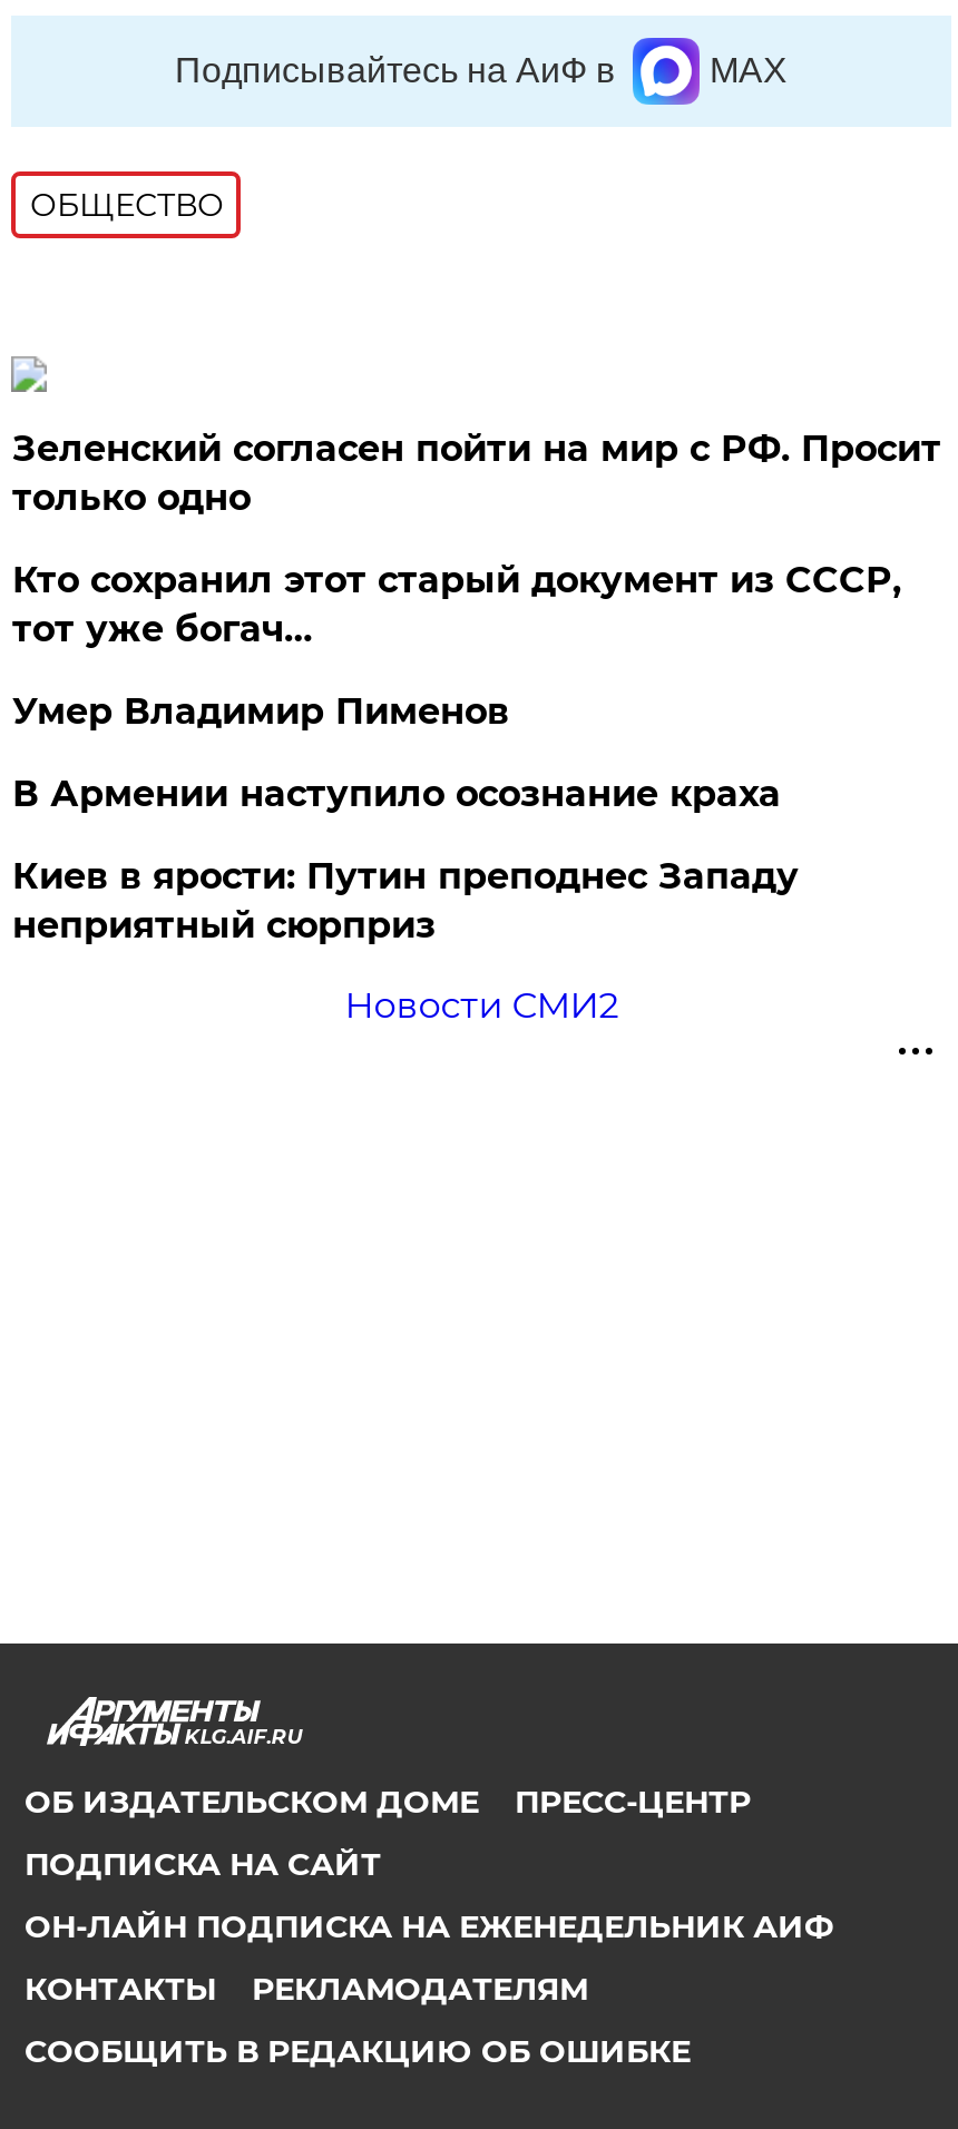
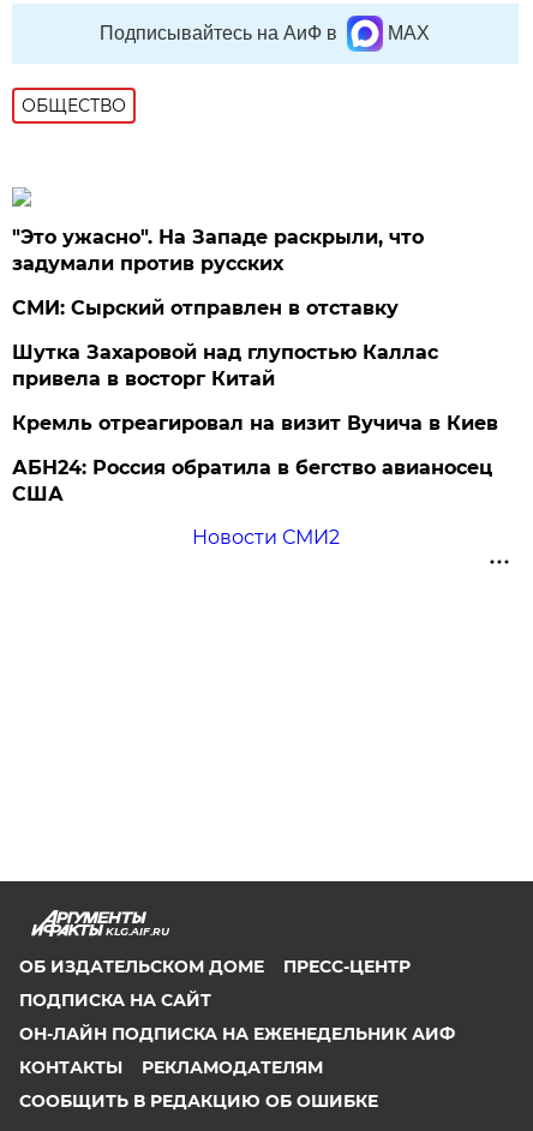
[12,428,941,519] Зеленский согласен пойти на мир с РФ. Просит | только одно -> [12,226,424,275] "Это ужасно". На Западе раскрыли, что | задумали против русских
[12,559,901,651] Кто сохранил этот старый документ из СССР, | тот уже богач… -> [12,297,399,320] СМИ: Сырский отправлен в отставку
[12,691,509,733] Умер Владимир Пименов -> [12,341,439,390] Шутка Захаровой над глупостью Каллас | привела в восторг Китай
[12,773,781,816] В Армении наступило осознание краха -> [12,412,499,435] Кремль отреагировал на визит Вучича в Киев
[12,856,798,947] Киев в ярости: Путин преподнес Западу | неприятный сюрприз -> [12,456,493,506] АБН24: Россия обратила в бегство авианосец | США

